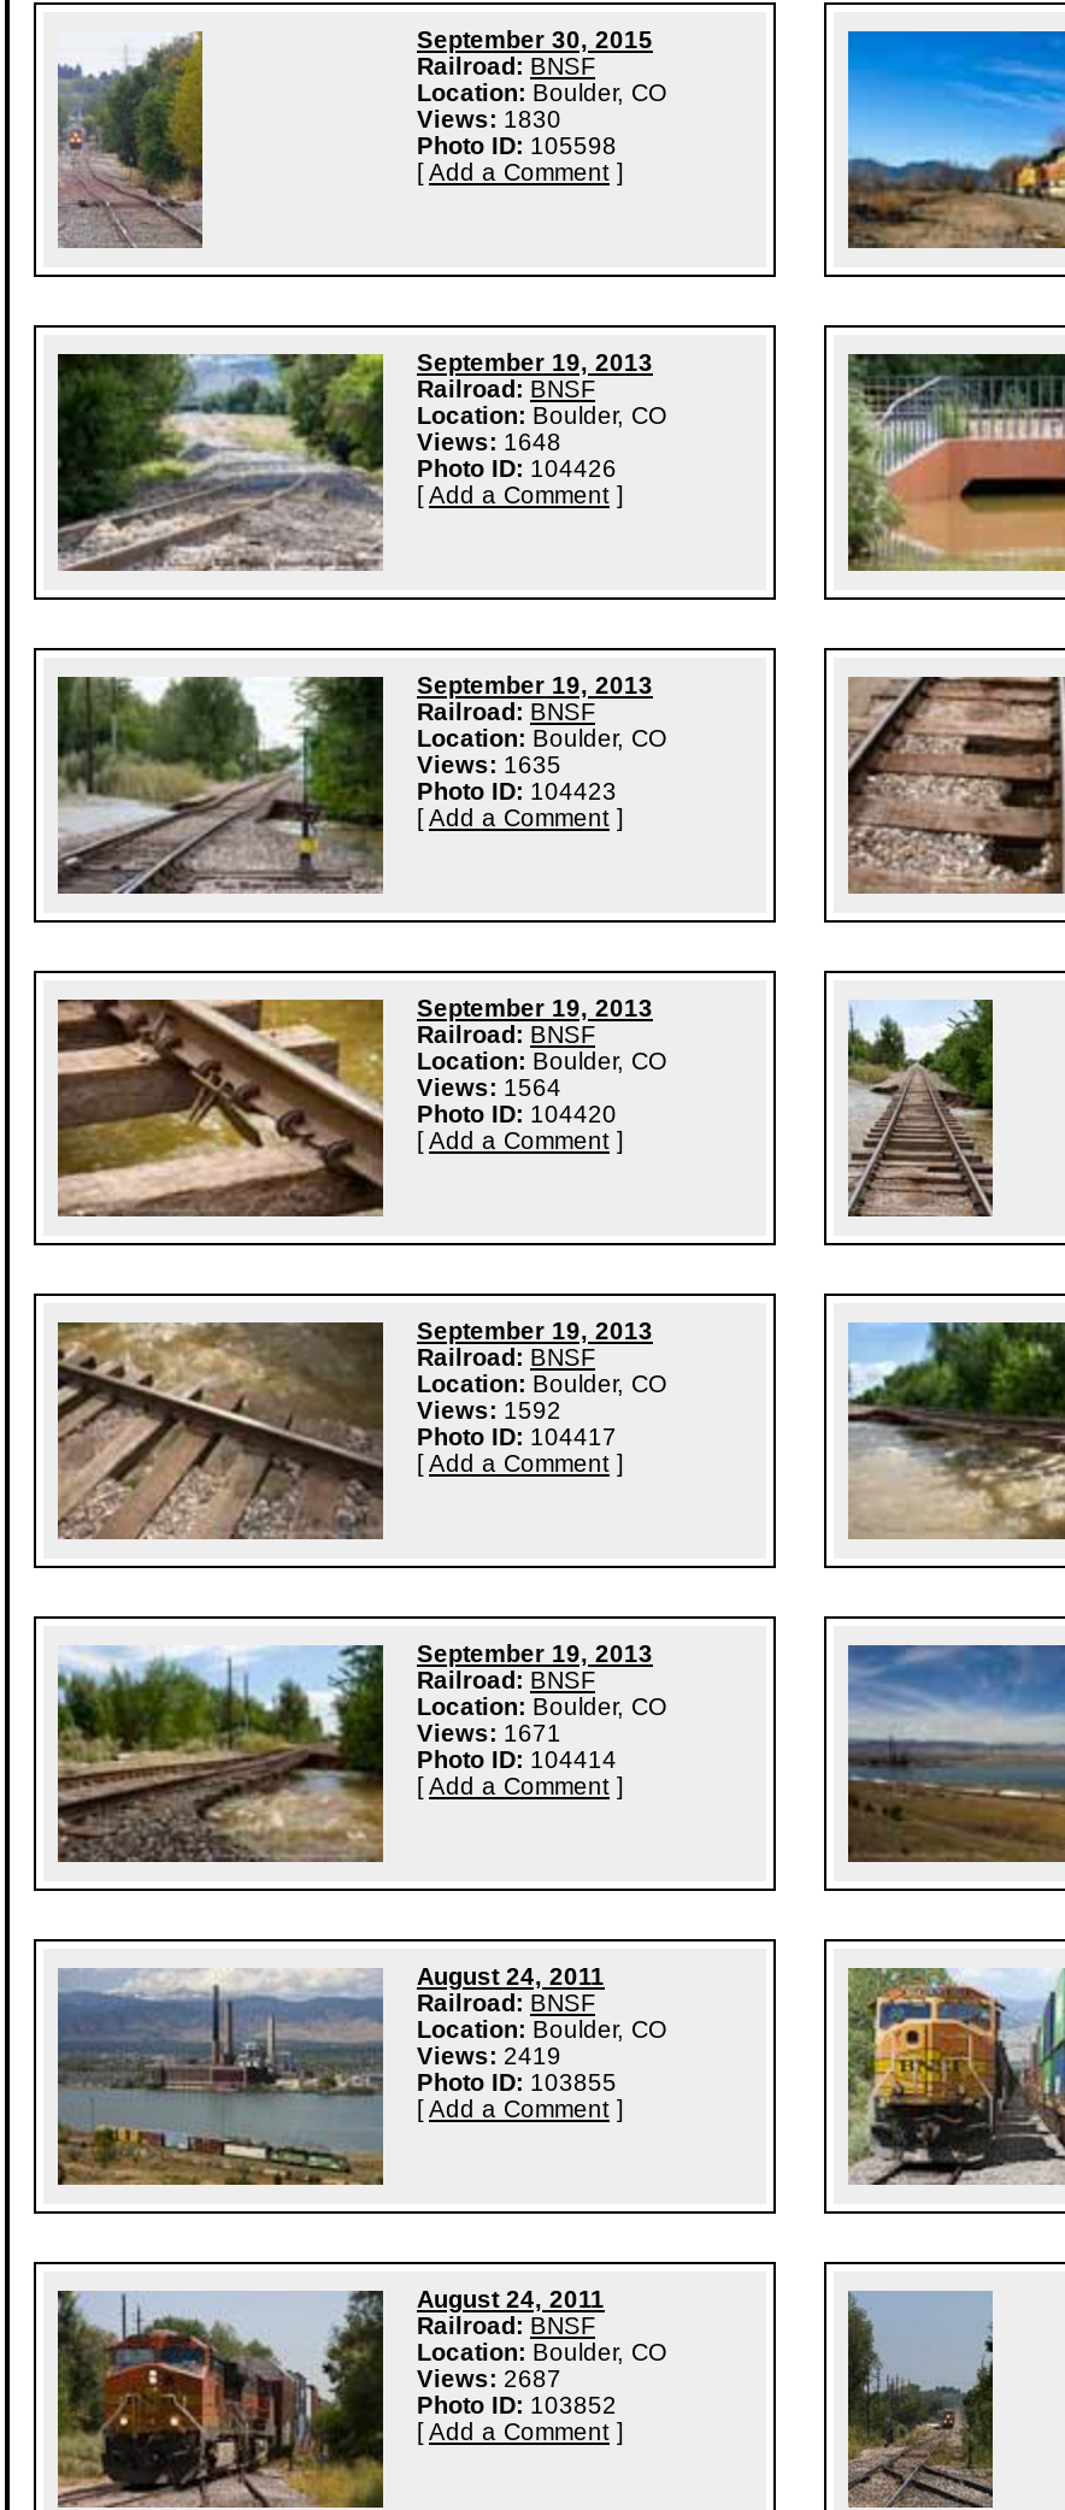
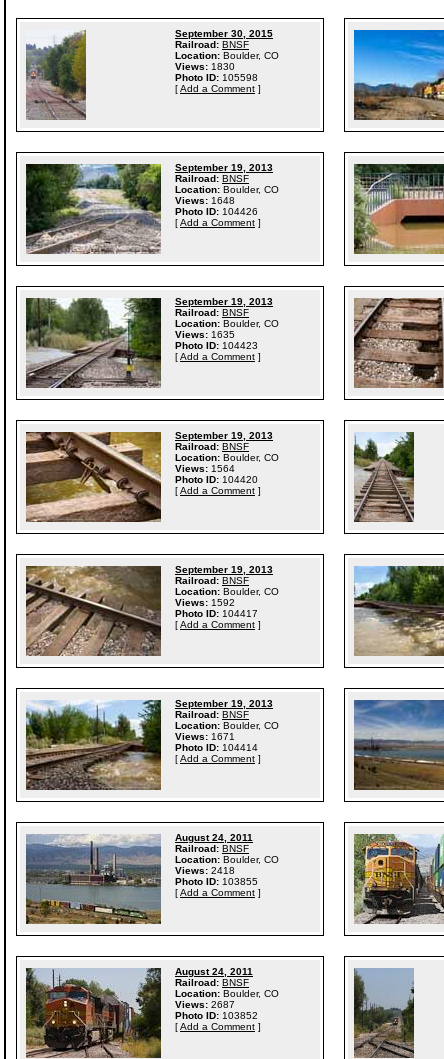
[417,2043,561,2069] Views: 2419 -> [175,865,235,876] Views: 2418

